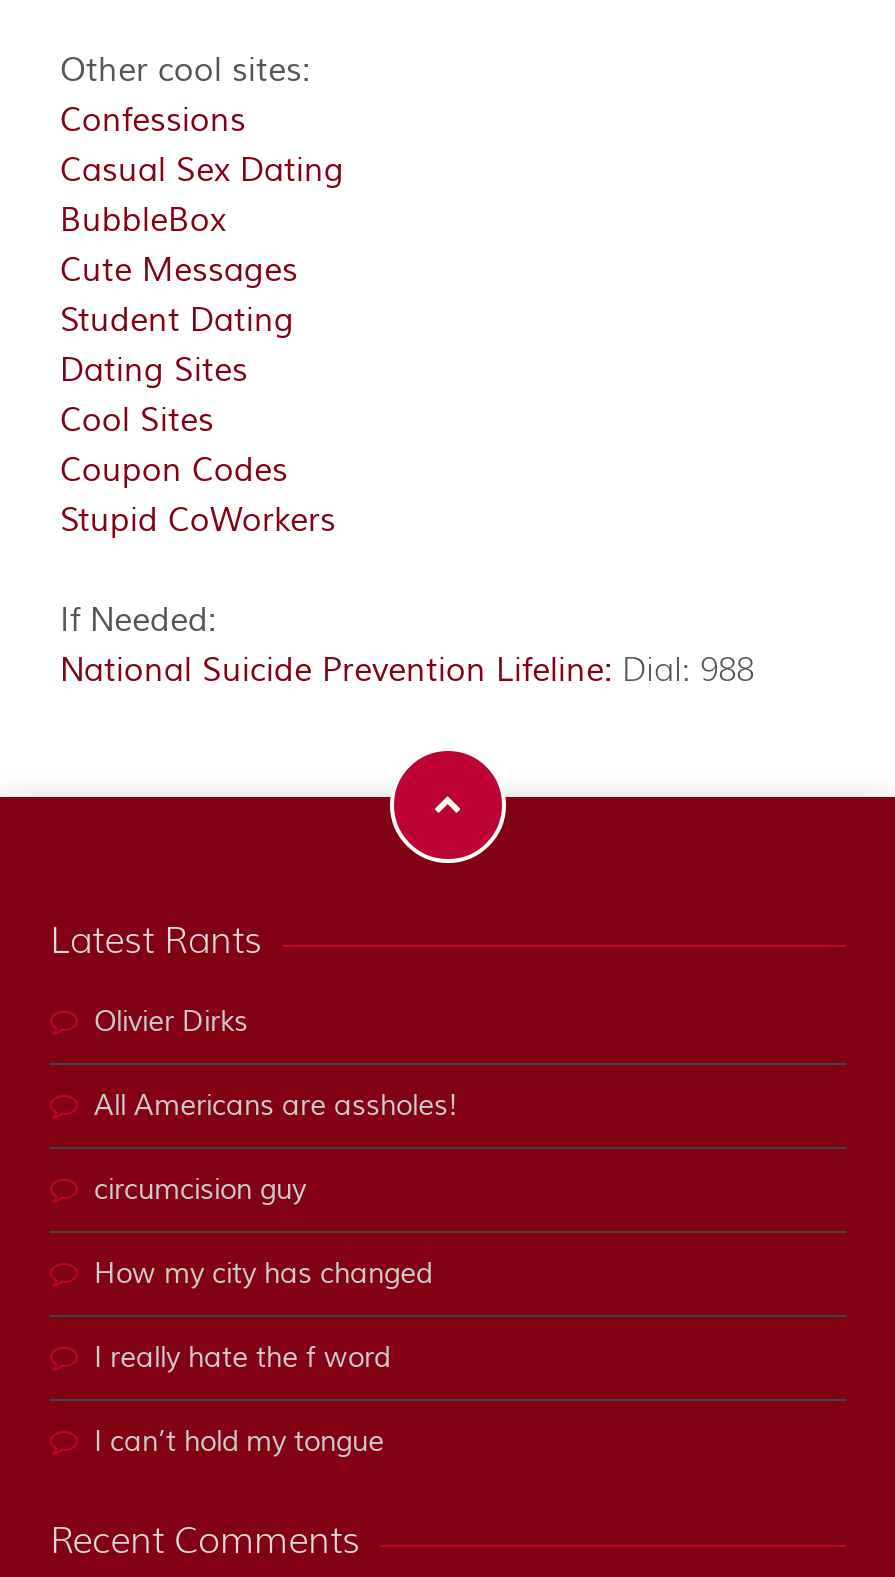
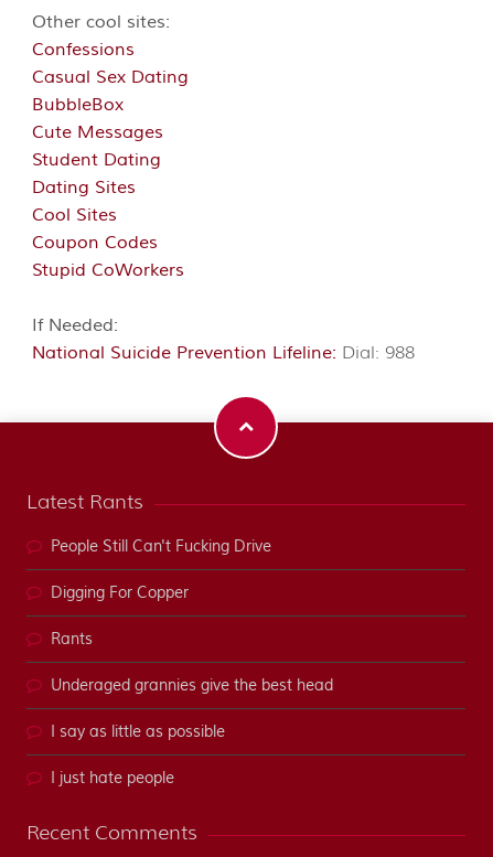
[94,1005,248,1041] Olivier Dirks -> [51,537,271,557] People Still Can't Fucking Drive
[94,1089,458,1125] All Americans are assholes! -> [51,584,189,604] Digging For Copper
[94,1173,306,1209] circumcision guy -> [51,630,93,650] Rants
[94,1257,432,1293] How my city has changed -> [51,676,333,696] Underaged grannies give the best head
[94,1341,390,1377] I really hate the f word -> [51,723,225,743] I say as little as possible
[94,1425,384,1461] I can’t hold my tongue -> [51,769,174,789] I just hate people

